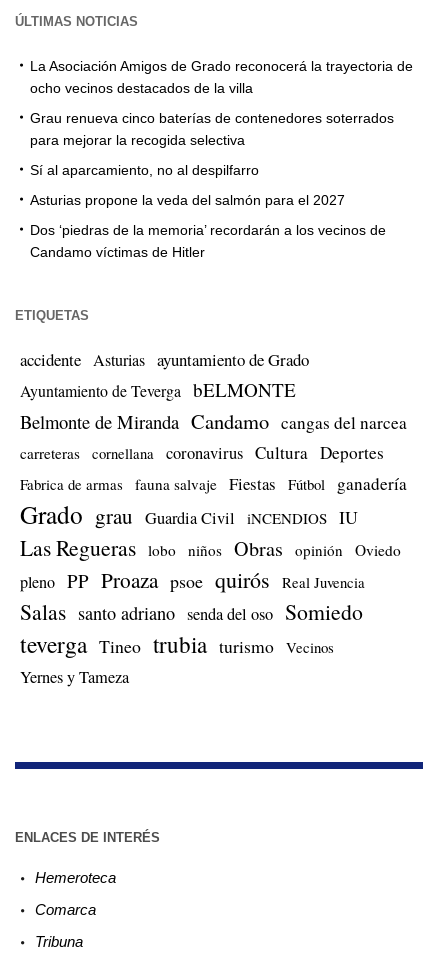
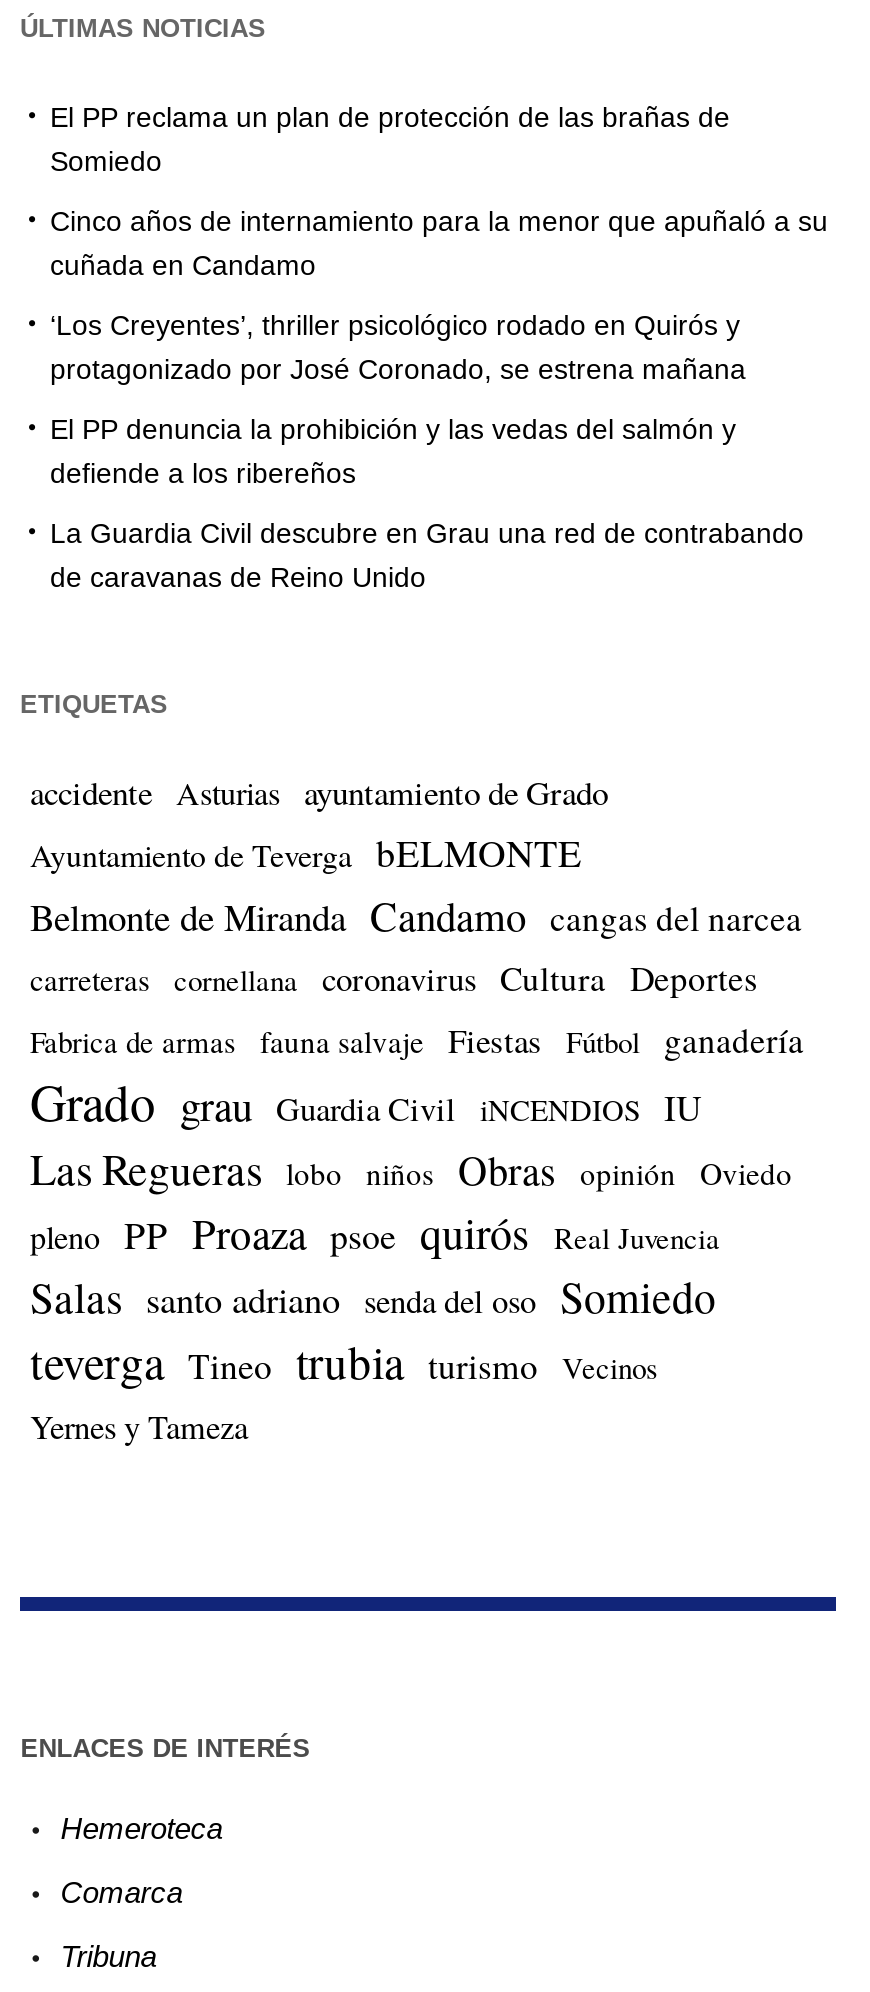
[30,58,413,96] La Asociación Amigos de Grado reconocerá la trayectoria de | ocho vecinos destacados de la villa -> [50,101,730,177] El PP reclama un plan de protección de las brañas de | Somiedo
[30,110,394,148] Grau renueva cinco baterías de contenedores soterrados | para mejorar la recogida selectiva -> [50,205,828,281] Cinco años de internamiento para la menor que apuñaló a su | cuñada en Candamo
[30,162,259,178] Sí al aparcamiento, no al despilfarro -> [50,309,746,385] ‘Los Creyentes’, thriller psicológico rodado en Quirós y | protagonizado por José Coronado, se estrena mañana
[30,192,345,208] Asturias propone la veda del salmón para el 2027 -> [50,413,736,489] El PP denuncia la prohibición y las vedas del salmón y | defiende a los ribereños
[30,222,386,260] Dos ‘piedras de la memoria’ recordarán a los vecinos de | Candamo víctimas de Hitler -> [50,517,804,593] La Guardia Civil descubre en Grau una red de contrabando | de caravanas de Reino Unido

